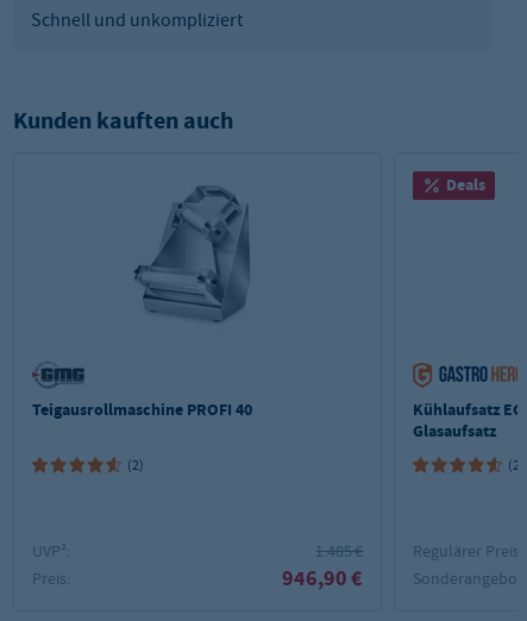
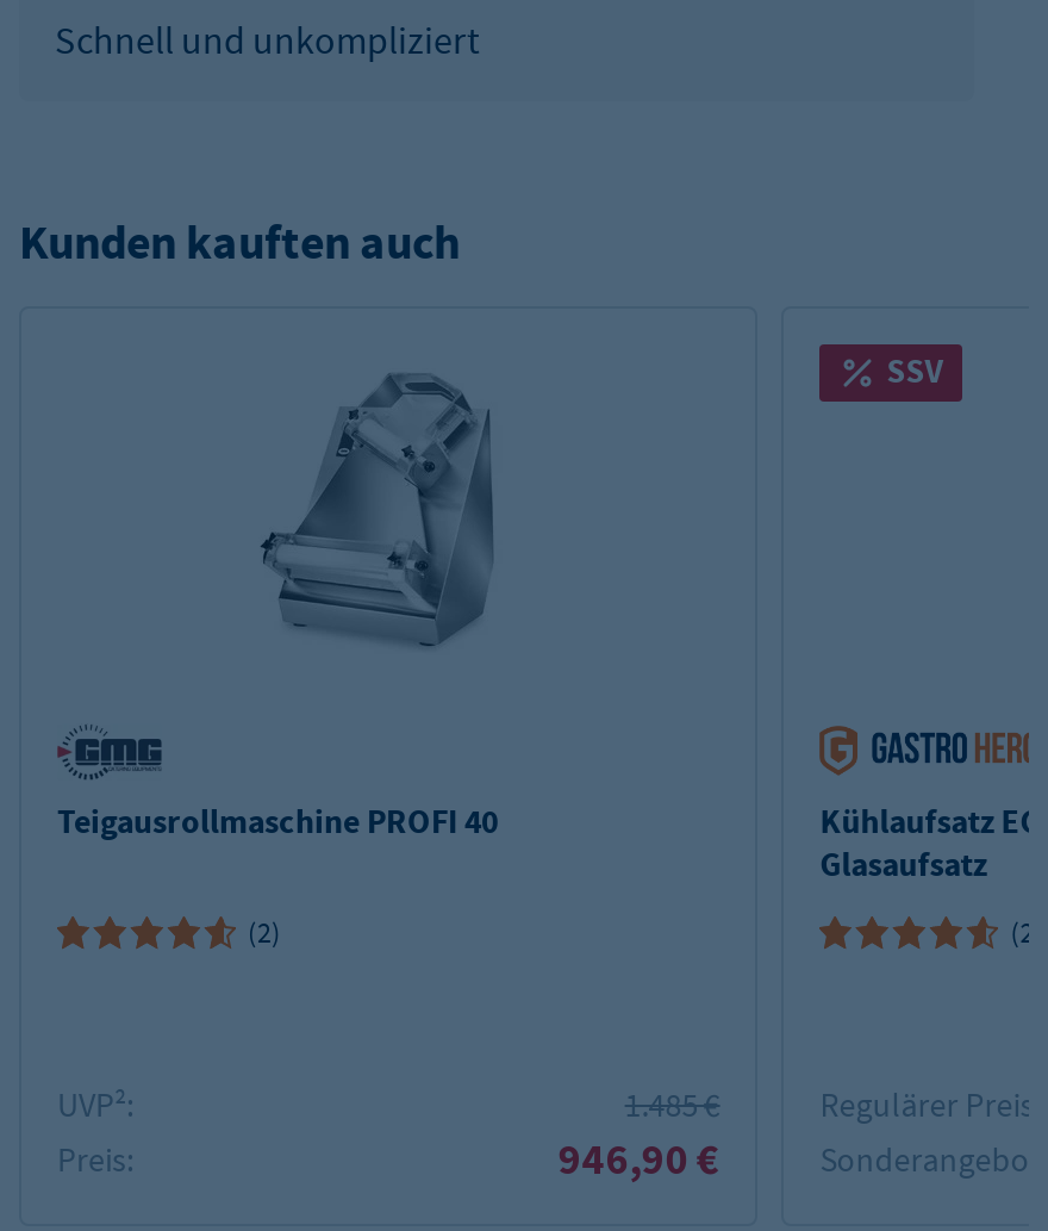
[446,174,486,197] Deals -> [887,348,944,393] SSV

